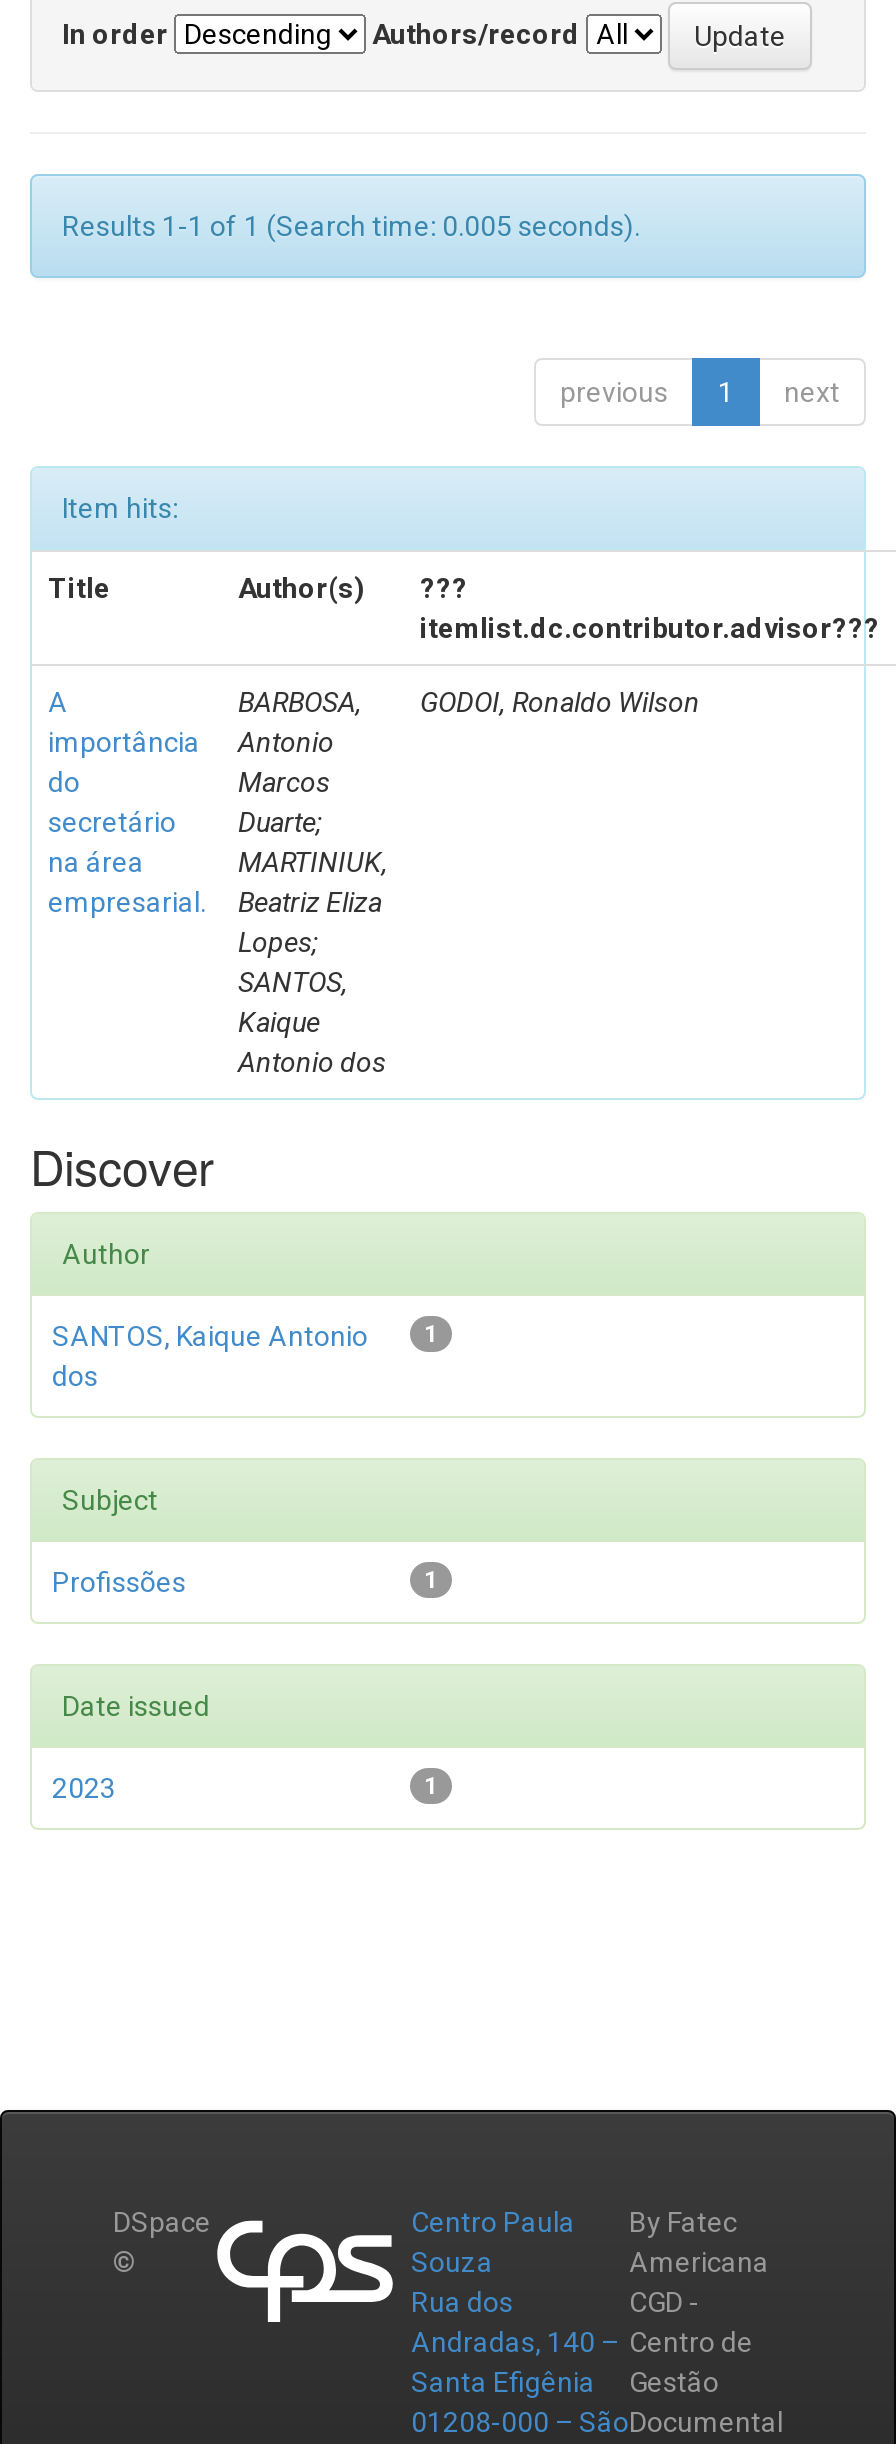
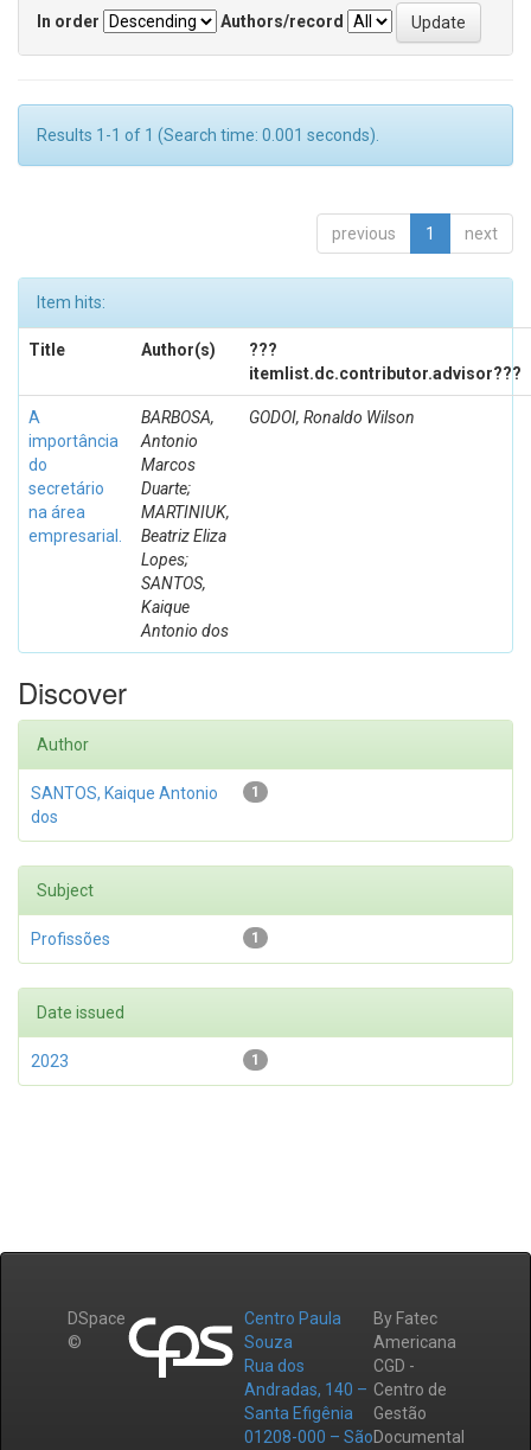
[62,210,640,242] Results 1-1 of 1 (Search time: 0.005 seconds). -> [37,126,379,145] Results 1-1 of 1 (Search time: 0.001 seconds).

